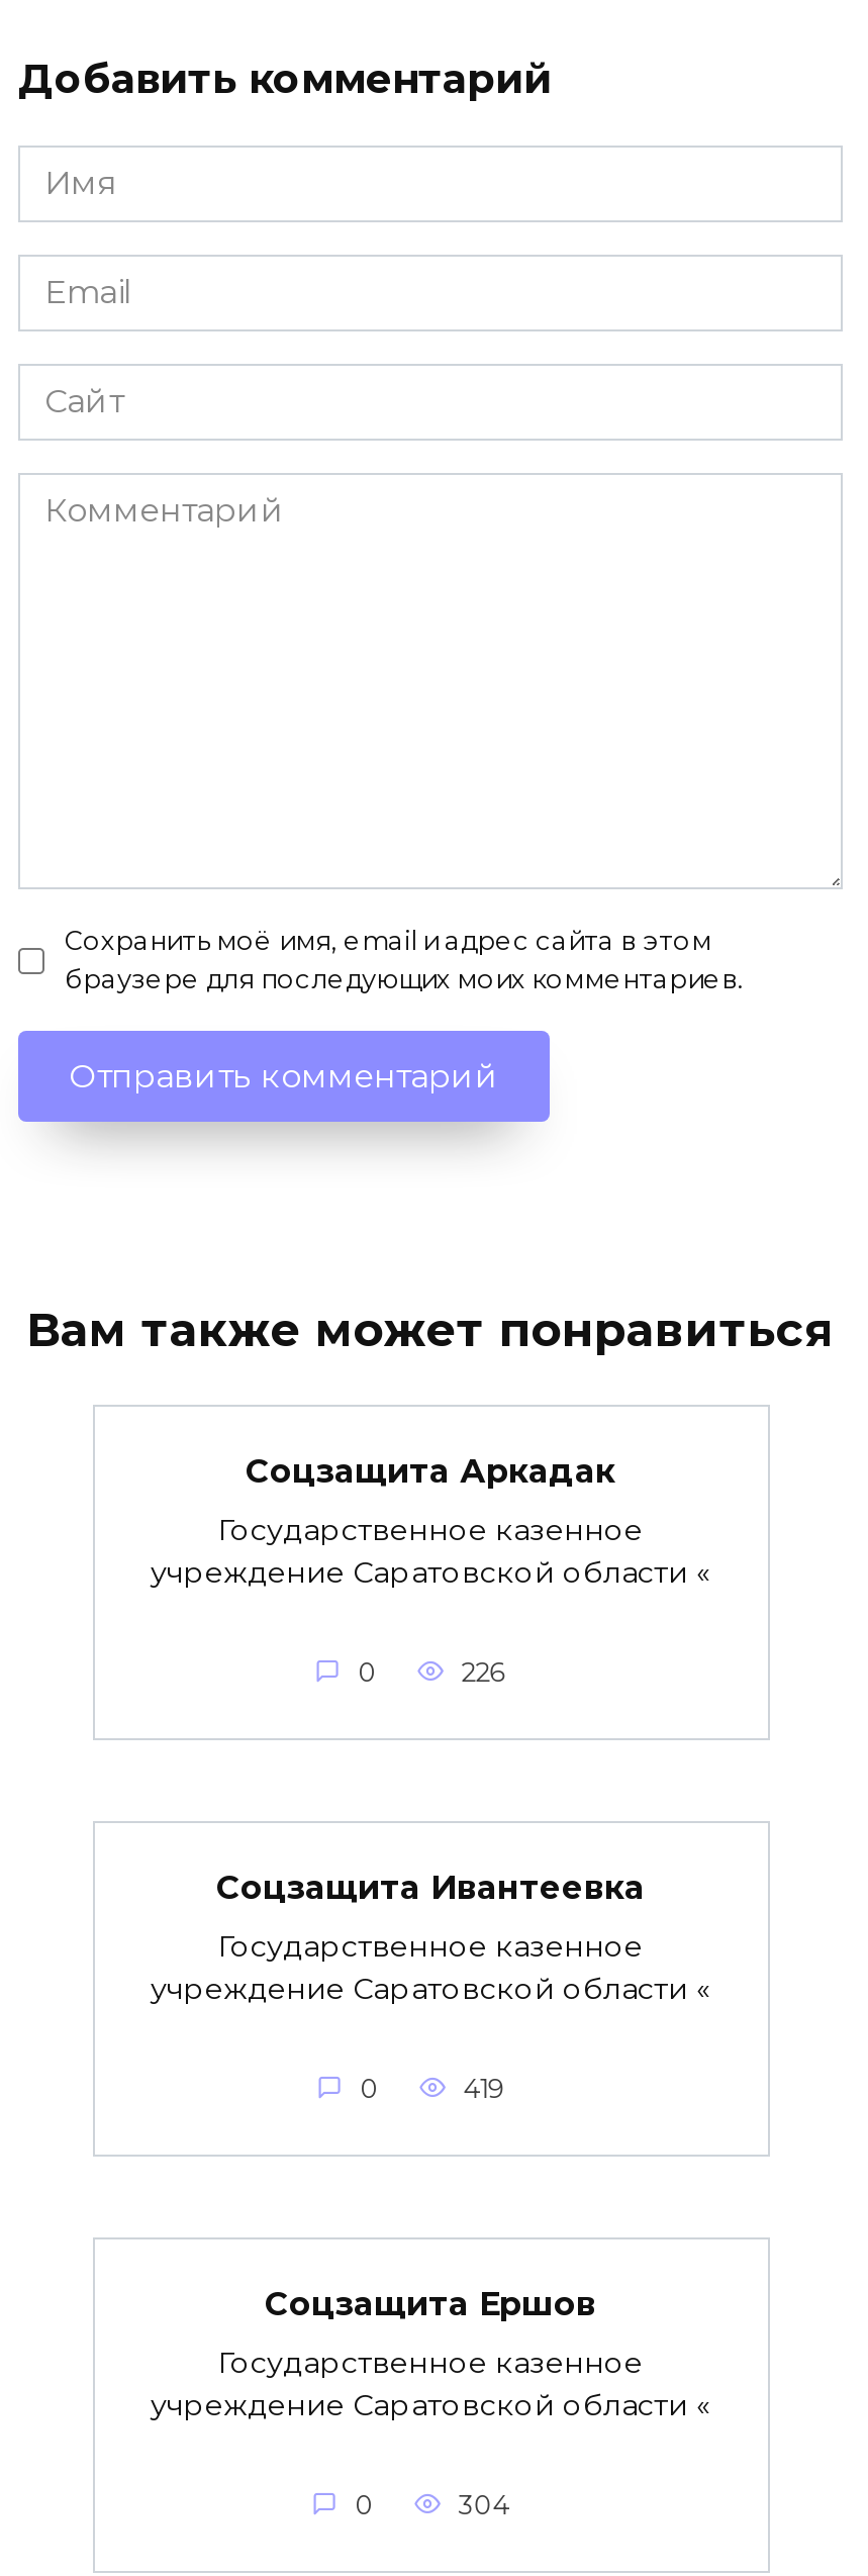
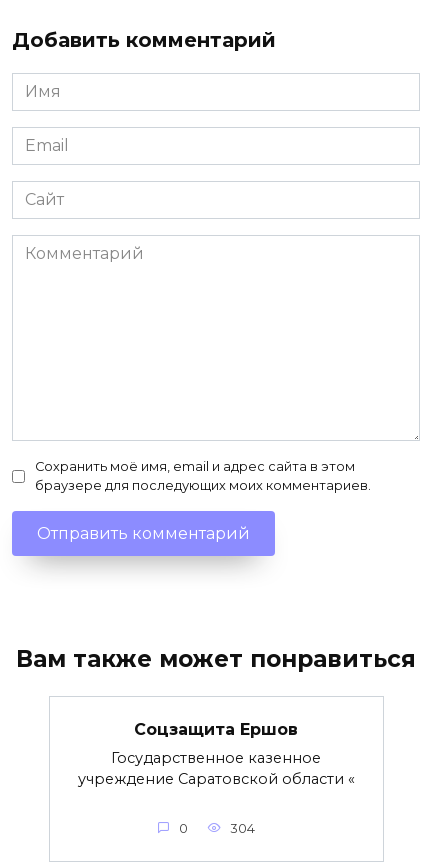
[151,1452,710,1687] Соцзащита Аркадак | Государственное казенное | учреждение Саратовской области « | 0 | 226 -> none
[151,1868,710,2103] Соцзащита Ивантеевка | Государственное казенное | учреждение Саратовской области « | 0 | 419 -> none

